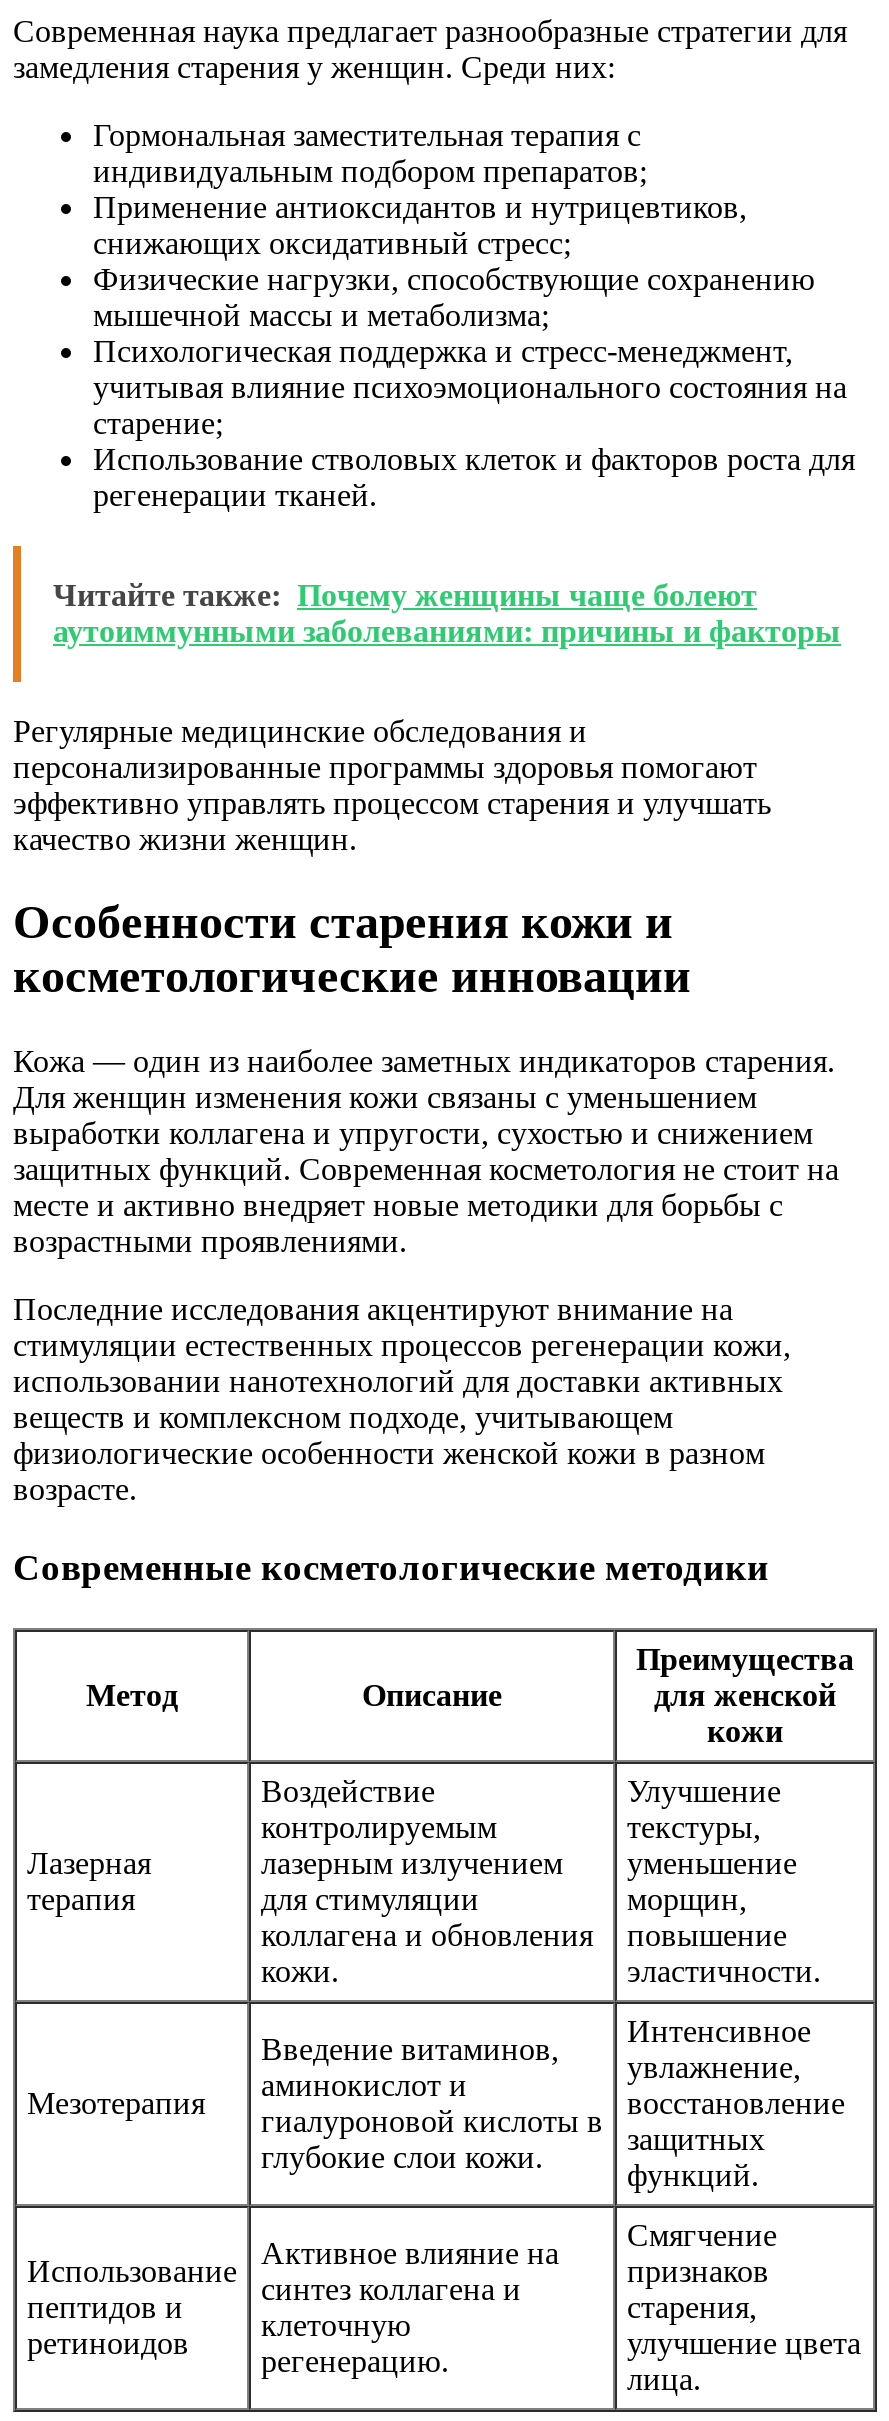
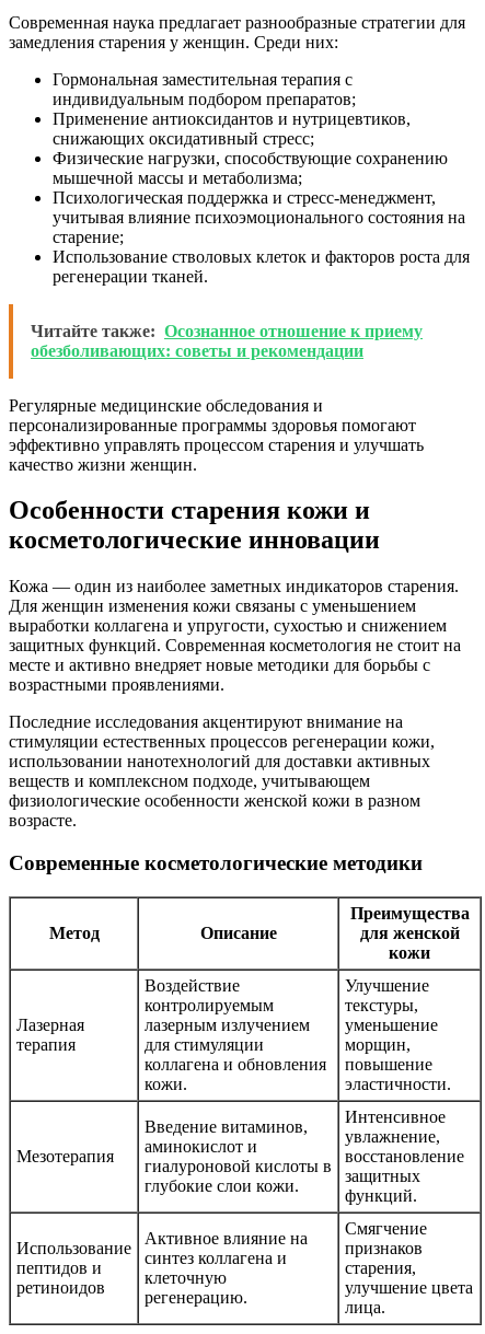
[53,577,841,647] Читайте также: Почему женщины чаще болеют | аутоиммунными заболеваниями: причины и факторы -> [31,321,423,360] Читайте также: Осознанное отношение к приему | обезболивающих: советы и рекомендации

